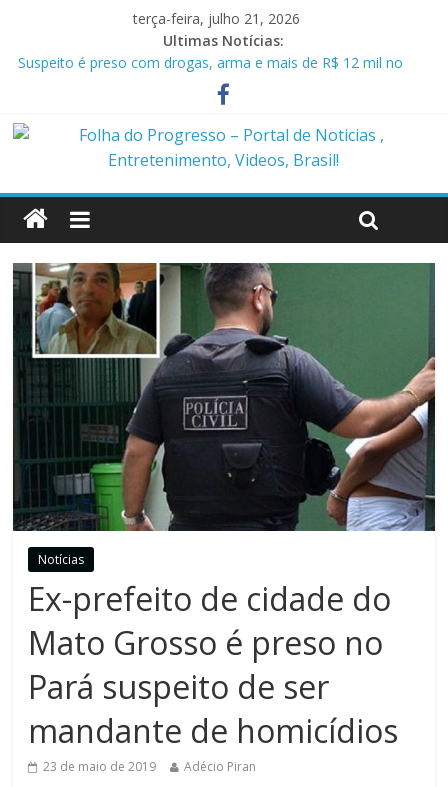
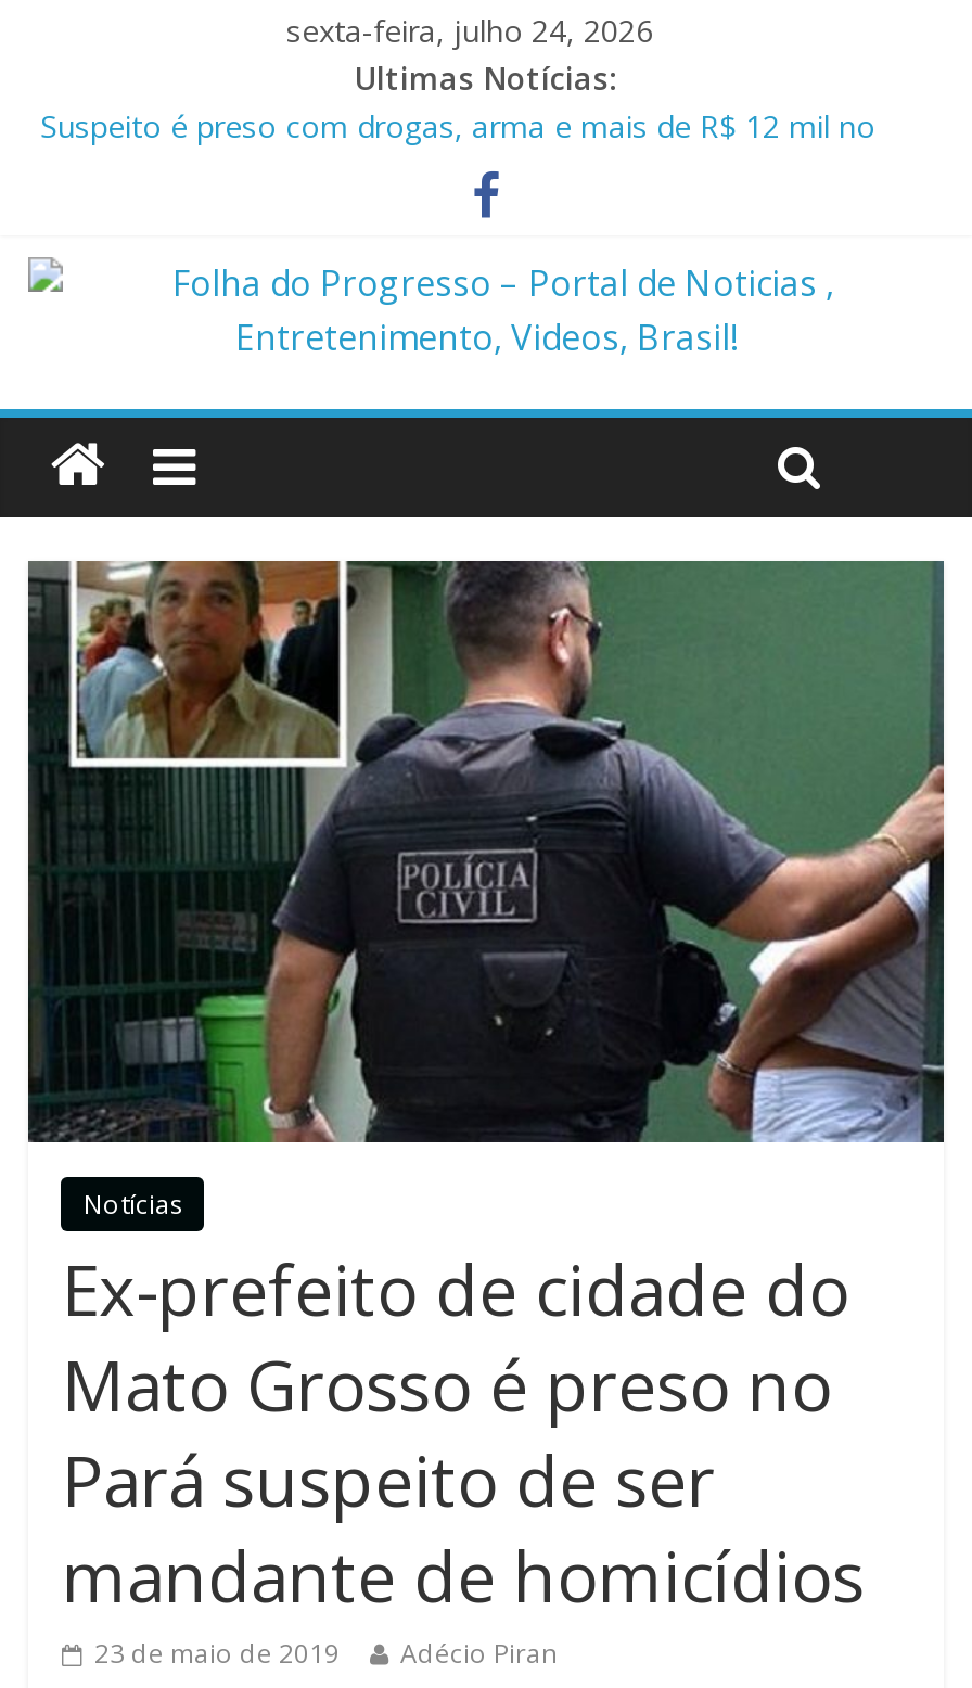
[133,9,300,28] terça-feira, julho 21, 2026 -> [286,10,653,51] sexta-feira, julho 24, 2026

